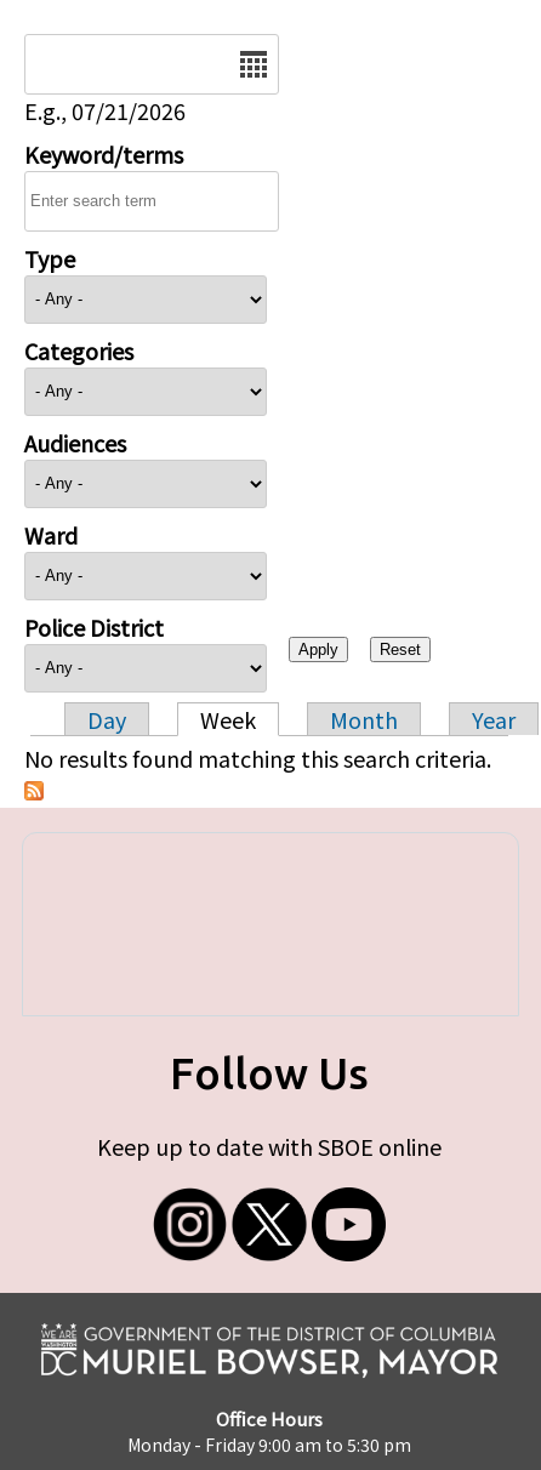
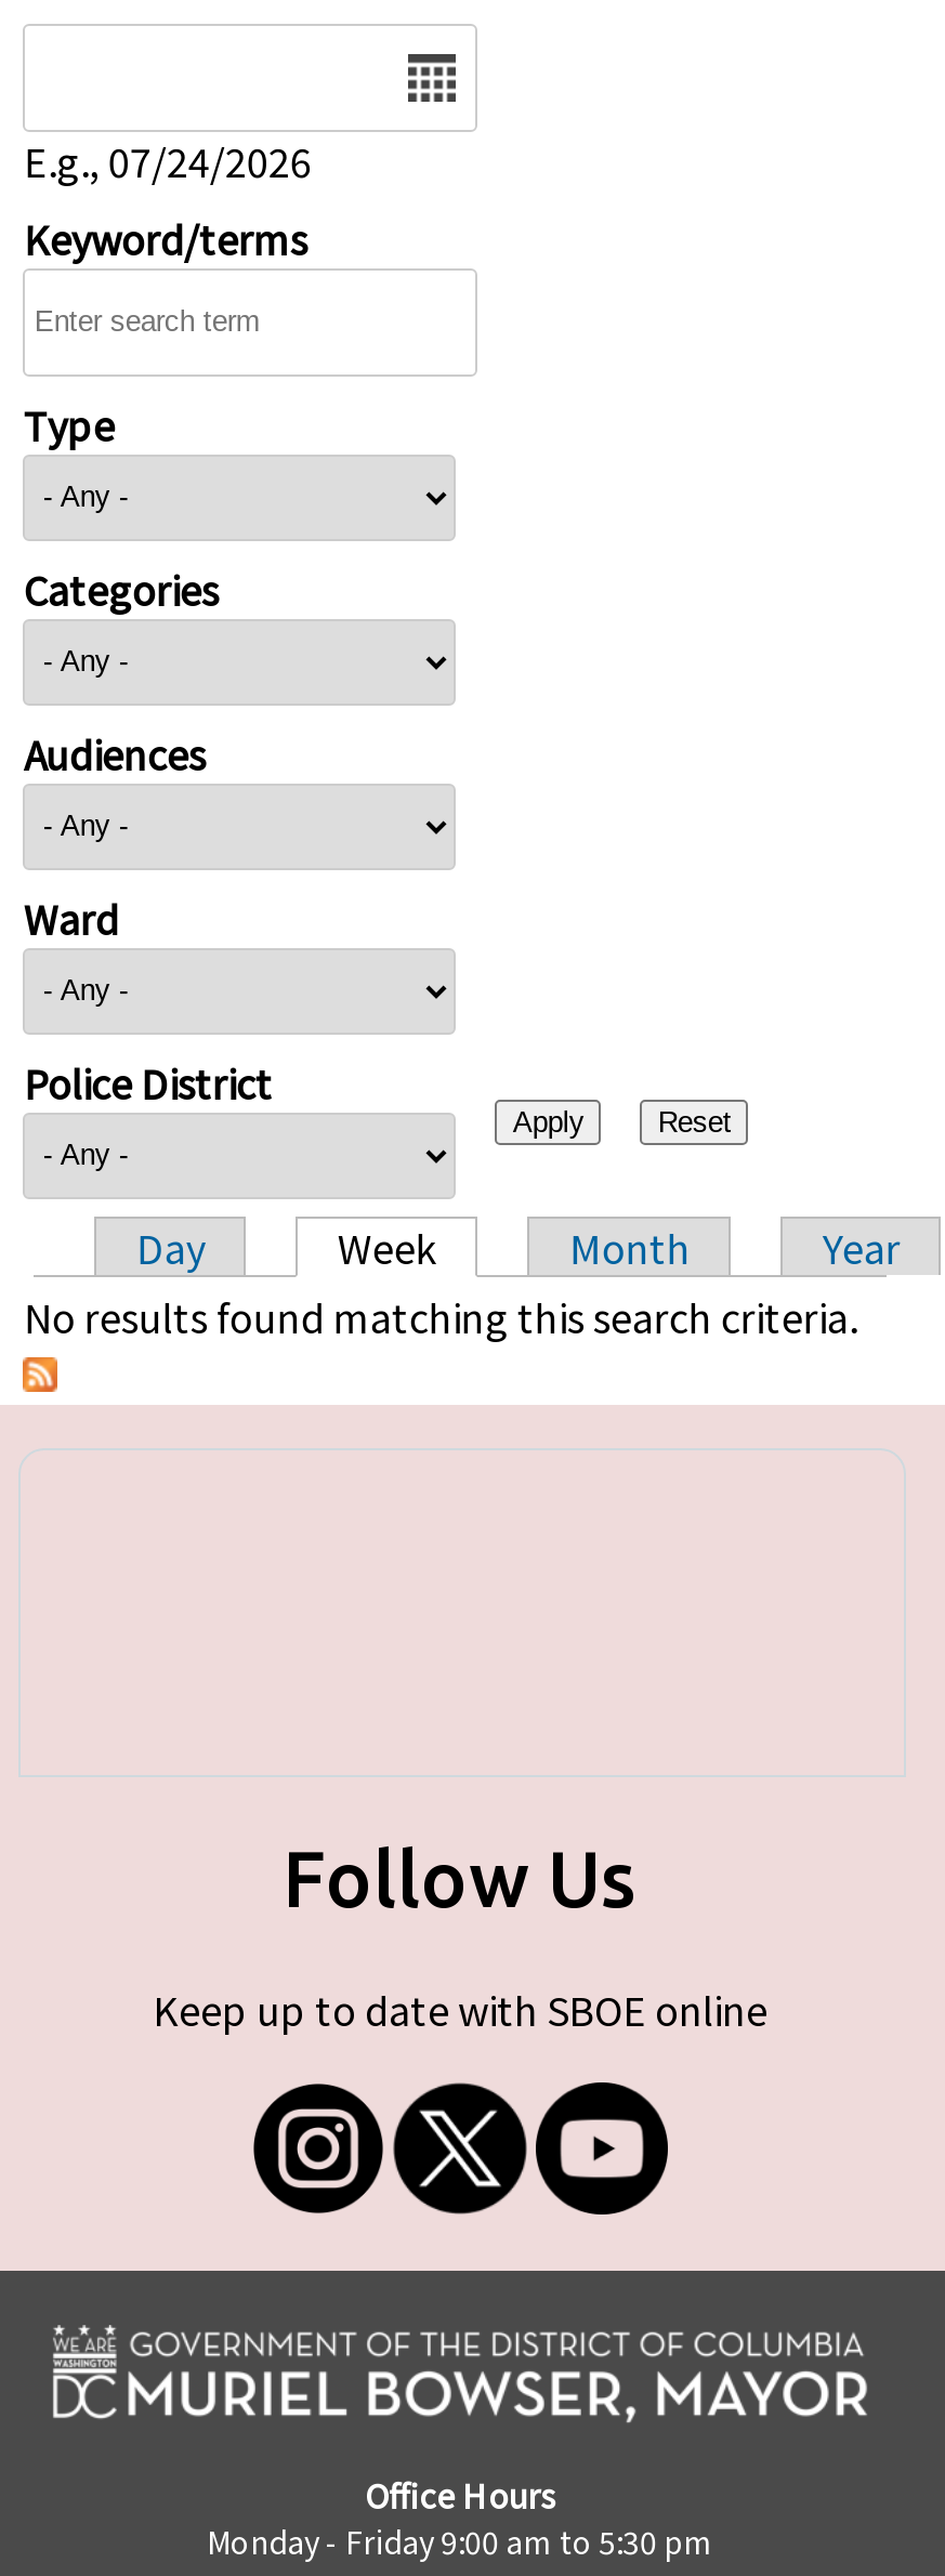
[25,94,186,126] E.g., 07/21/2026 -> [24,131,312,187] E.g., 07/24/2026

